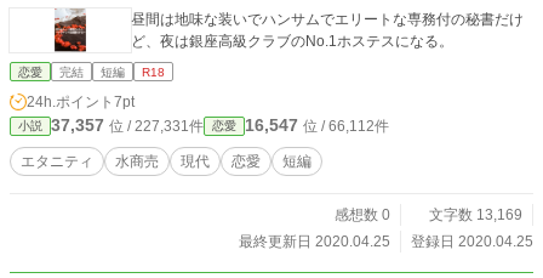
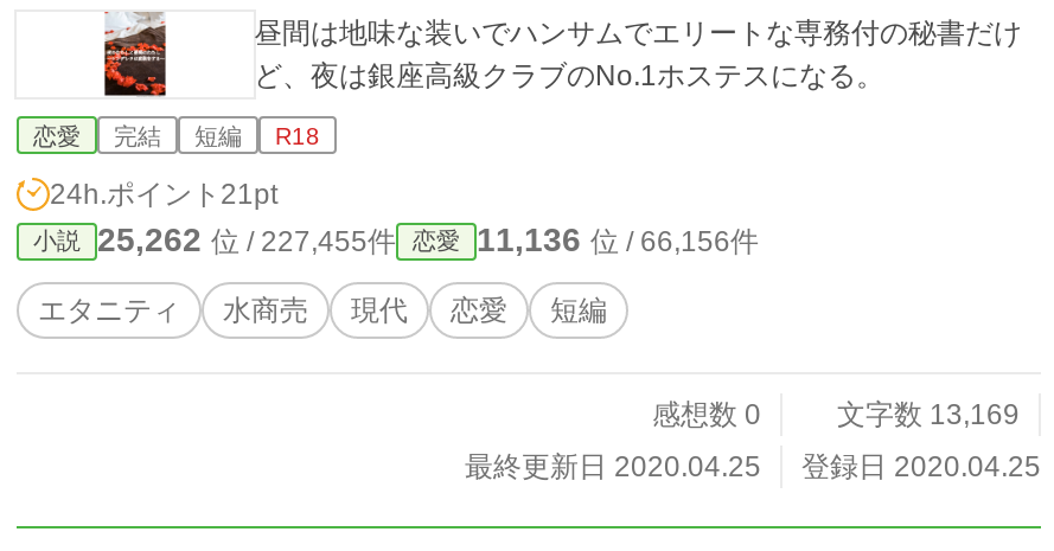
[27,93,135,110] 24h.ポイント7pt -> [50,178,277,211] 24h.ポイント21pt
[51,115,204,135] 37,357位 / 227,331件 -> [97,220,396,258] 25,262位 / 227,455件
[245,115,389,135] 16,547位 / 66,112件 -> [477,220,759,258] 11,136位 / 66,156件

